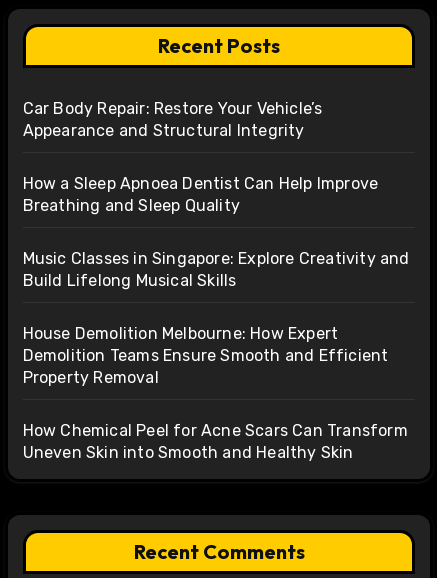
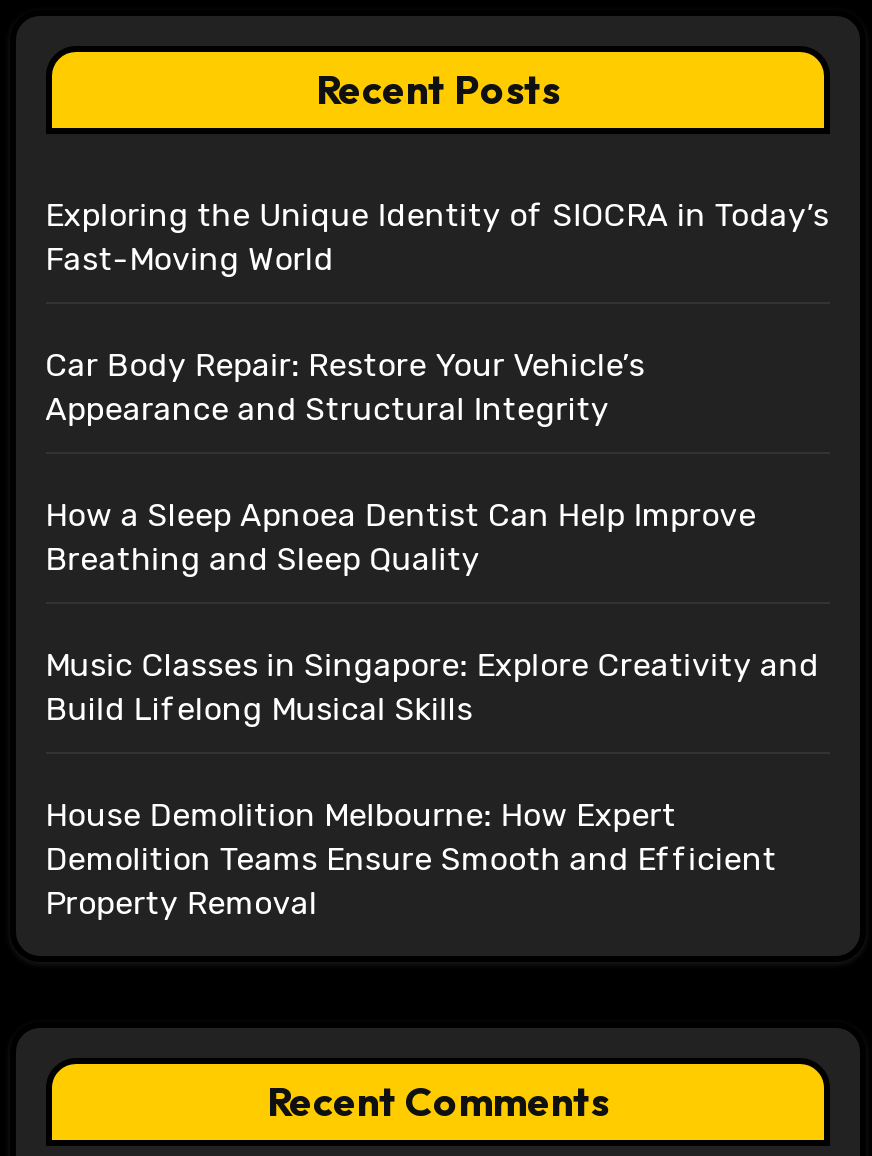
none -> [45,196,829,278] Exploring the Unique Identity of SIOCRA in Today’s | Fast-Moving World
moved [23,99,410,387] -> [45,346,819,922]: Car Body Repair: Restore Your Vehicle’s | Appearance and Structural Integrity | How a Sleep Apnoea Dentist Can Help Improve | ... | Demolition Teams Ensure Smooth and Efficient | Property Removal
[23,421,408,462] How Chemical Peel for Acne Scars Can Transform | Uneven Skin into Smooth and Healthy Skin -> none

